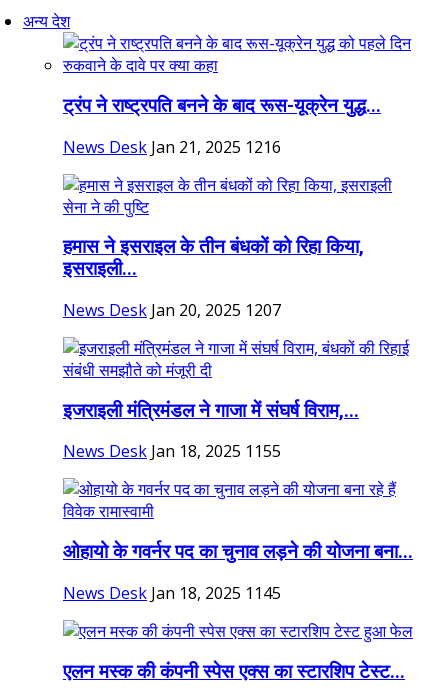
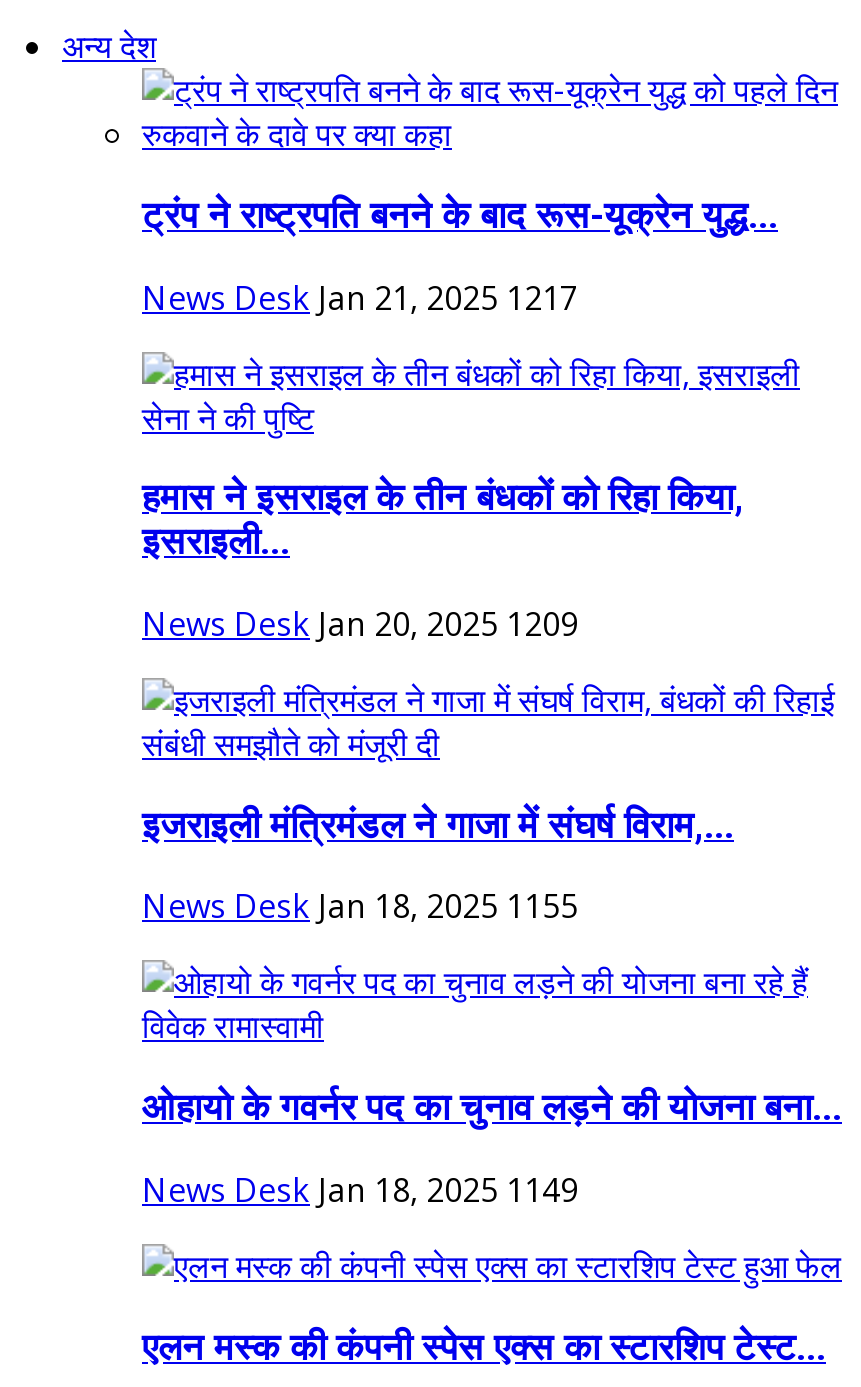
[63,136,281,158] News Desk Jan 21, 2025 1216 -> [142,275,578,319] News Desk Jan 21, 2025 1217
[63,299,281,321] News Desk Jan 20, 2025 1207 -> [142,602,578,646] News Desk Jan 20, 2025 1209
[63,582,281,604] News Desk Jan 18, 2025 1145 -> [142,1168,578,1212] News Desk Jan 18, 2025 1149

